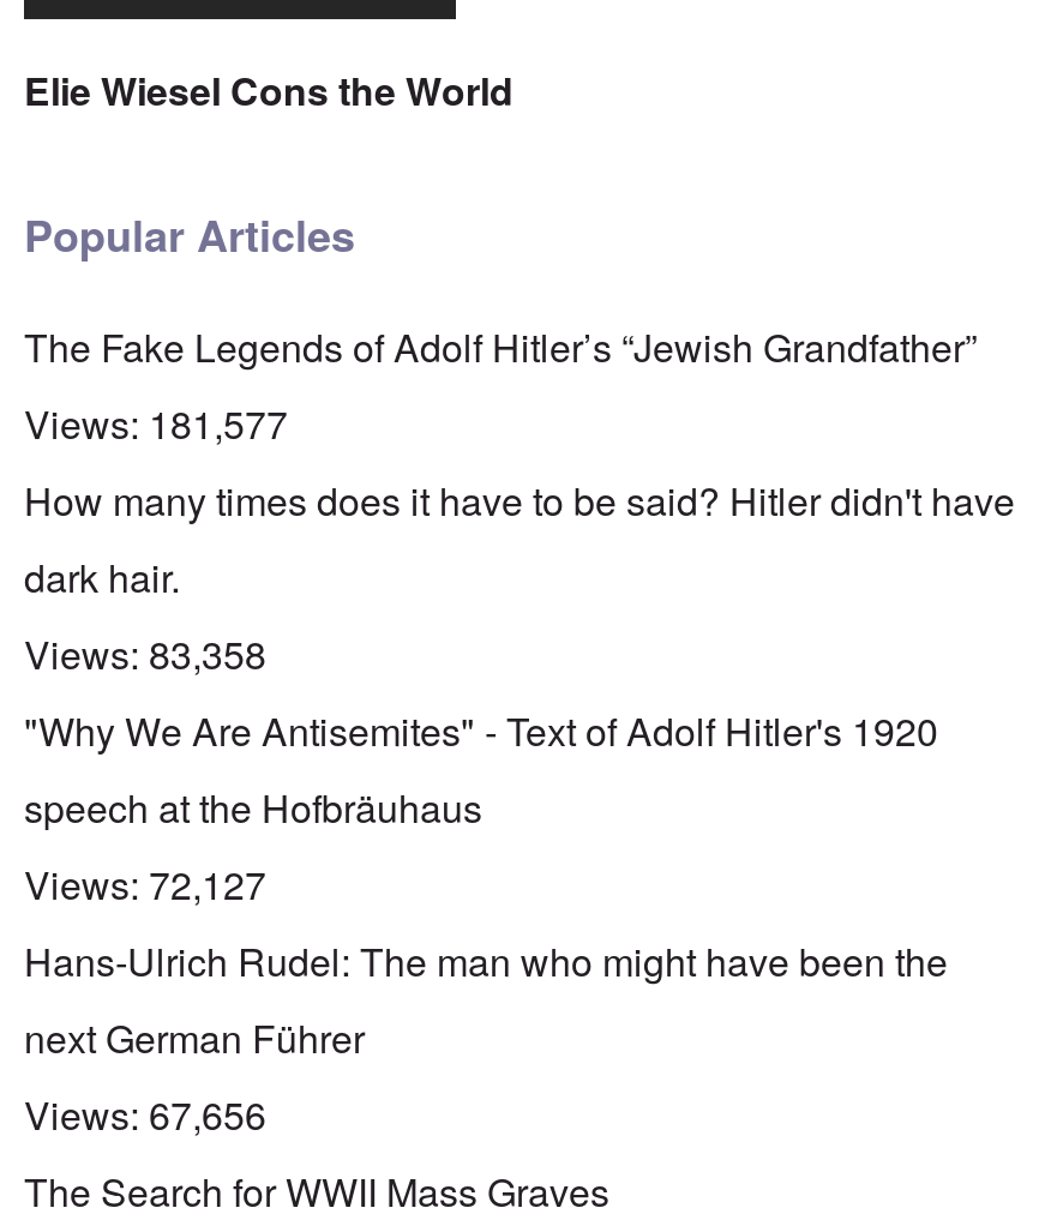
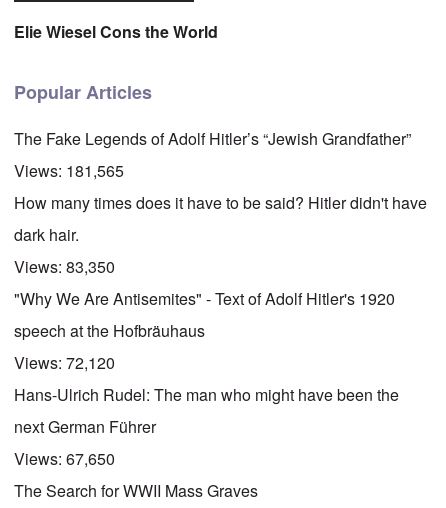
[24,397,288,452] Views: 181,577 -> [14,159,124,182] Views: 181,565
[24,627,266,682] Views: 83,358 -> [14,255,115,278] Views: 83,350
[24,857,266,913] Views: 72,127 -> [14,351,115,374] Views: 72,120
[24,1088,266,1143] Views: 67,656 -> [14,447,115,470] Views: 67,650

